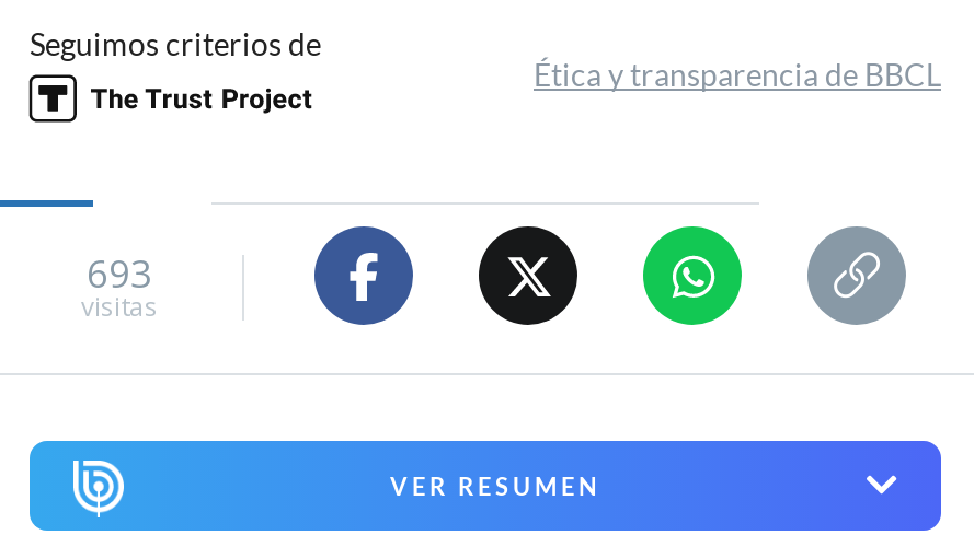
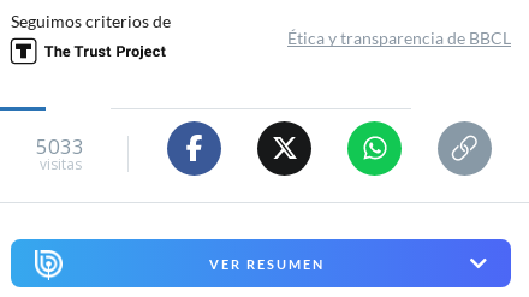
[87,248,152,298] 693 -> [36,133,84,160] 5033

